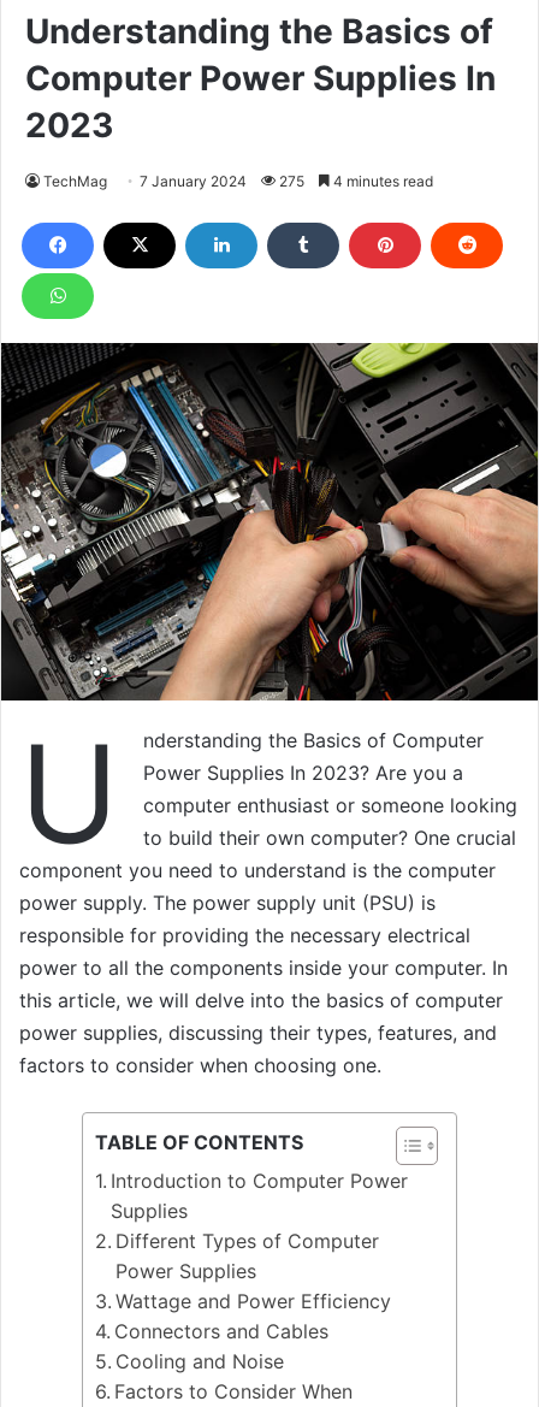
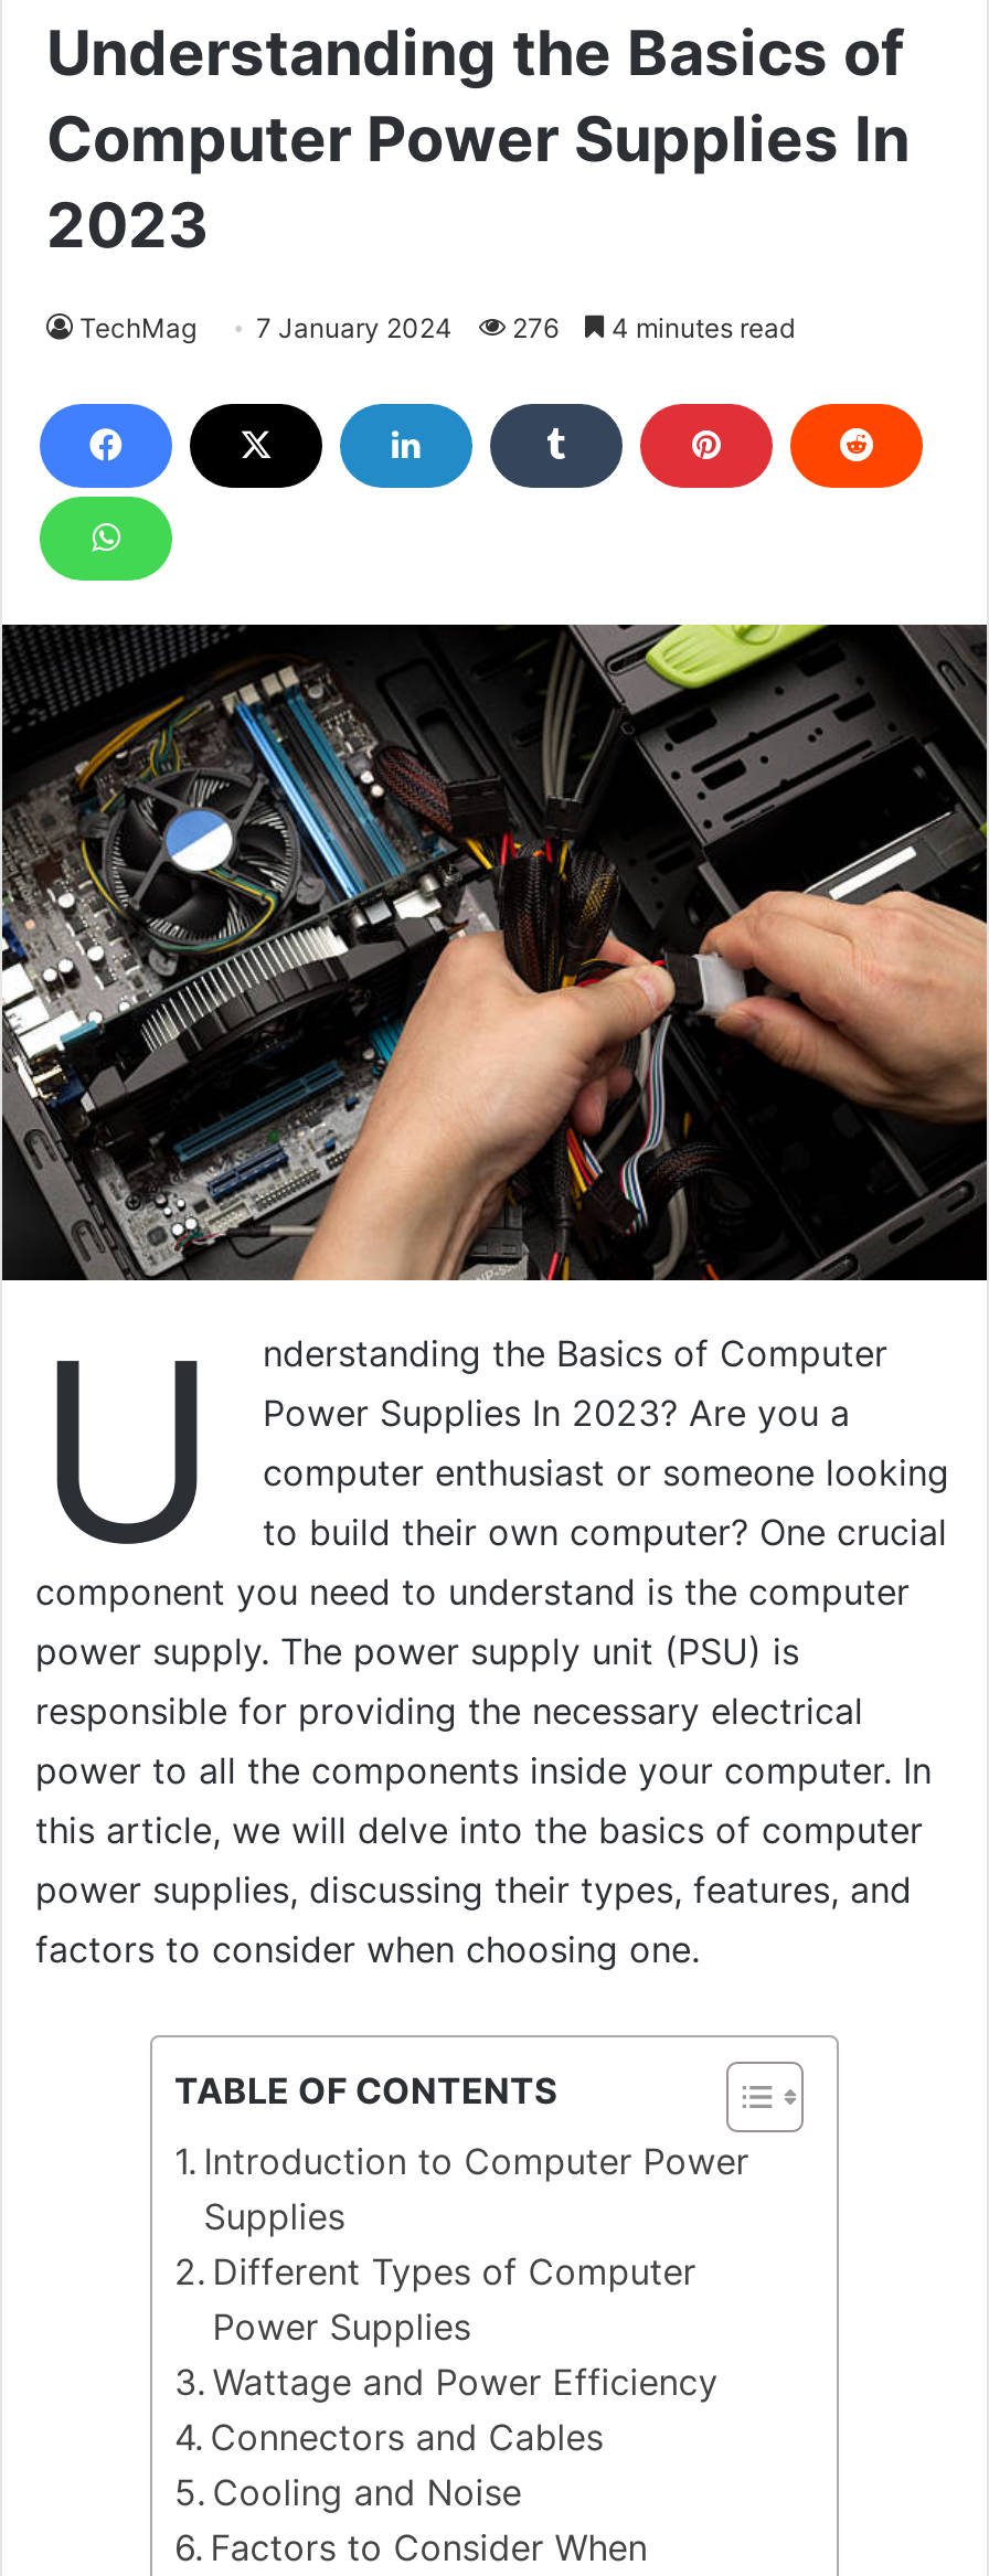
[43,172,433,190] TechMag 7 January 2024 275 4 minutes read -> [79,311,795,344] TechMag 7 January 2024 276 4 minutes read

